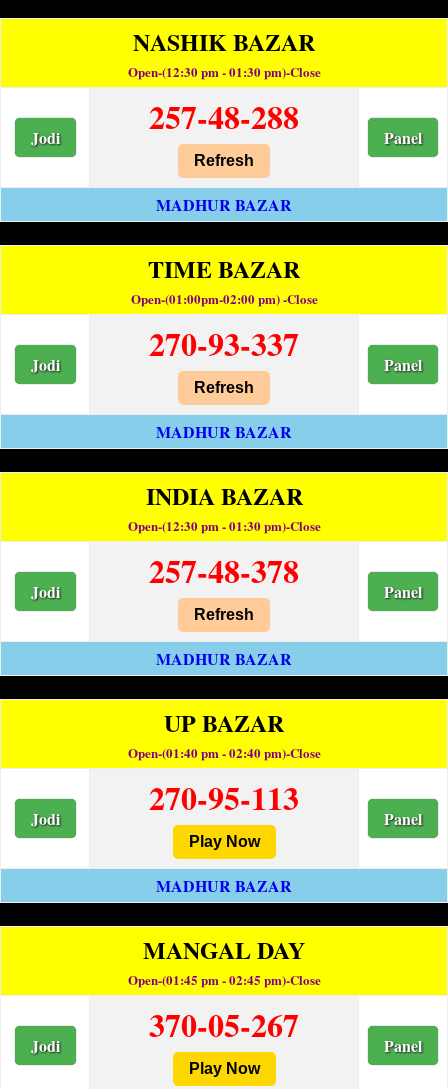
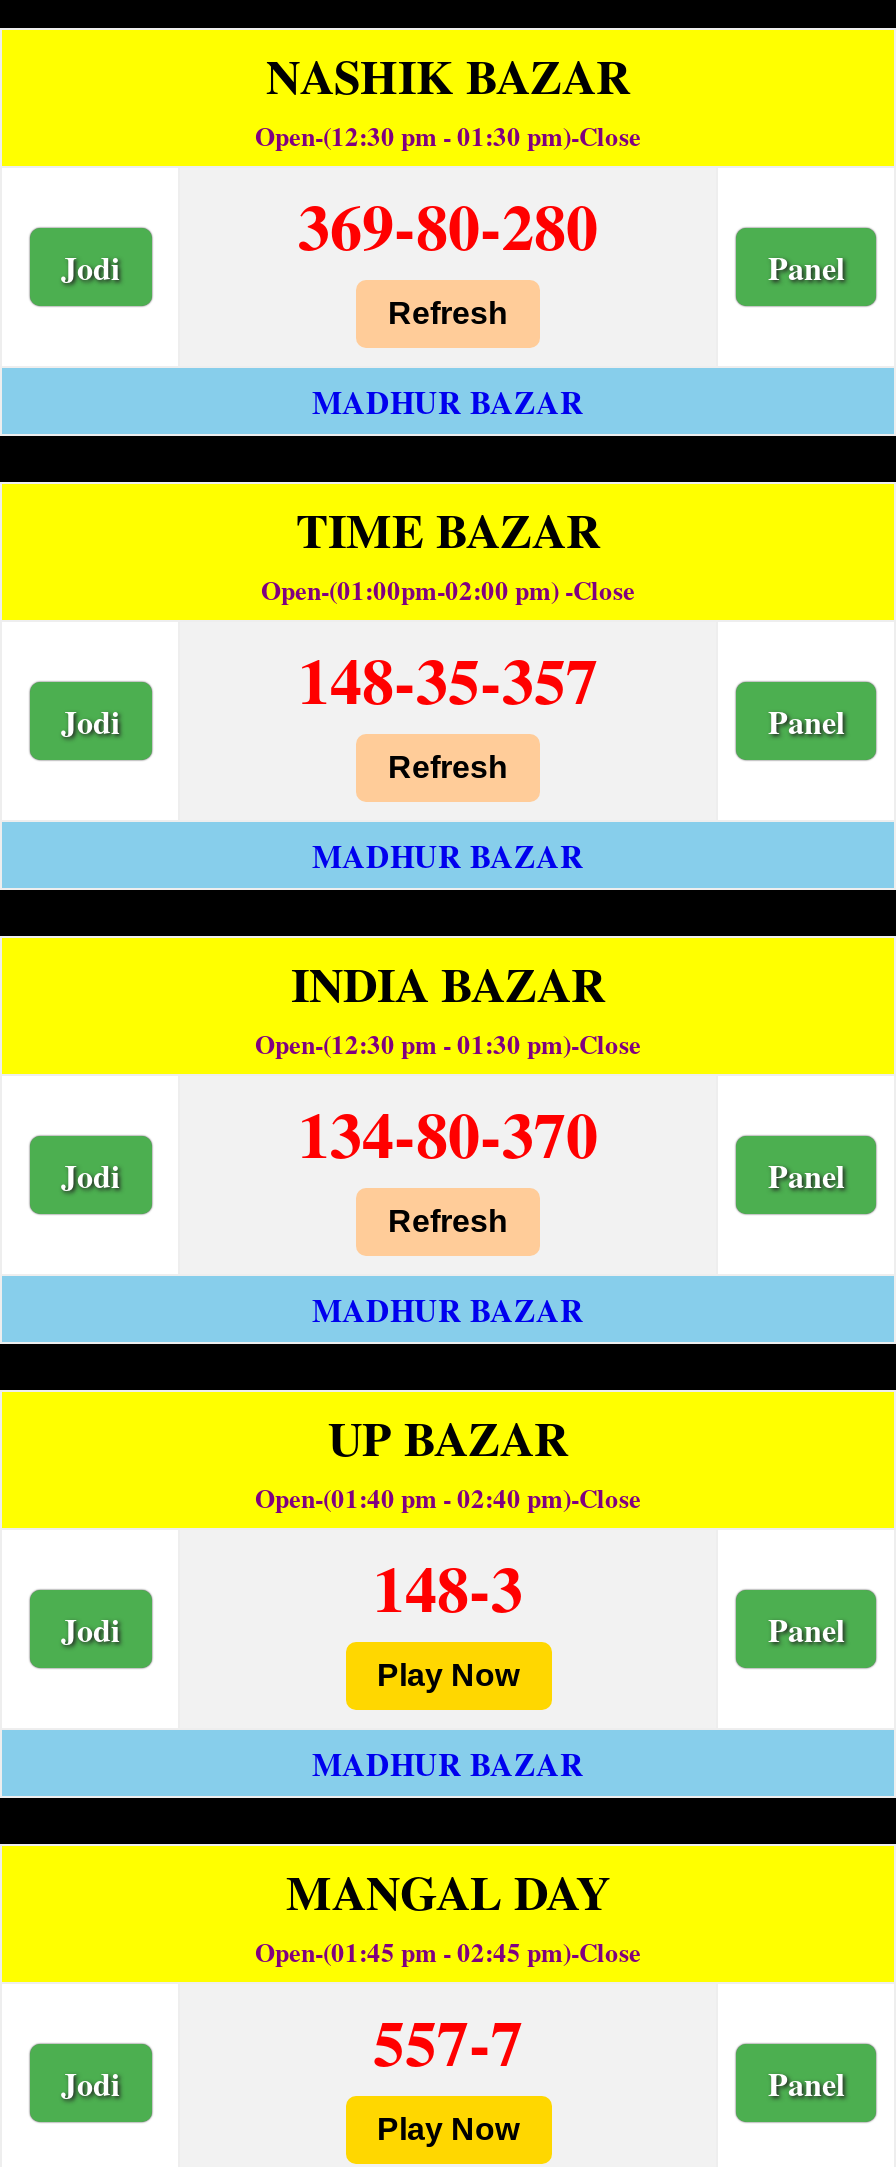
[149,93,299,140] 257-48-288 -> [298,178,598,272] 369-80-280
[149,320,299,367] 270-93-337 -> [298,632,598,726] 148-35-357
[149,547,299,594] 257-48-378 -> [298,1086,598,1180] 134-80-370
[149,774,299,821] 270-95-113 -> [373,1540,523,1634] 148-3
[149,1001,299,1048] 370-05-267 -> [373,1994,523,2088] 557-7

